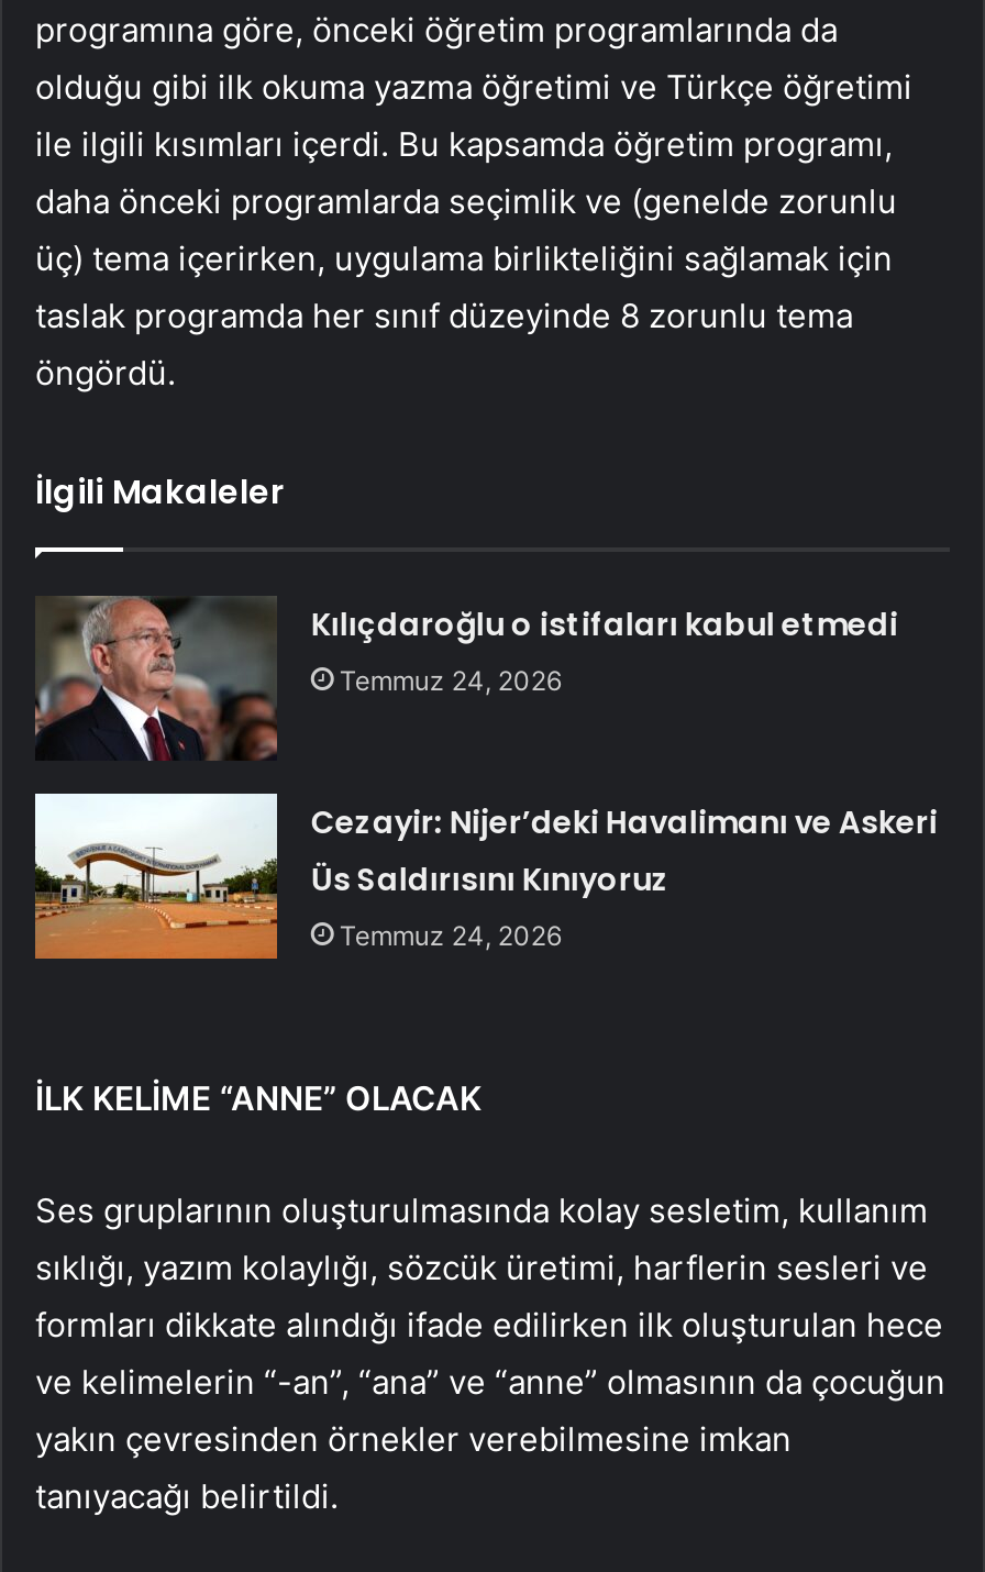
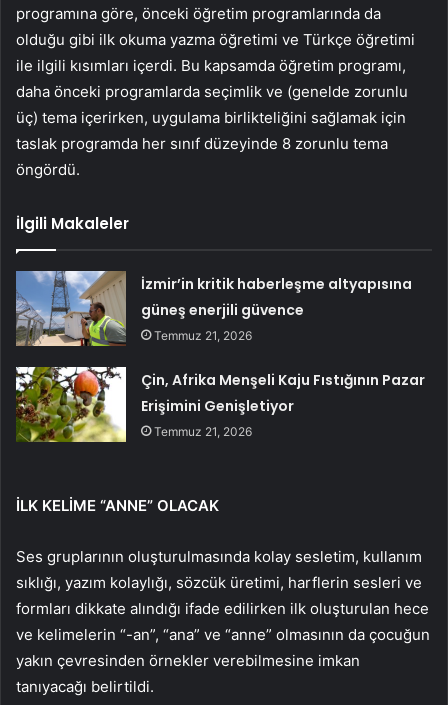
[35,596,898,761] [image] | Kılıçdaroğlu o istifaları kabul etmedi | Temmuz 24, 2026 -> [15,270,412,347] [image] | İzmir’in kritik haberleşme altyapısına | güneş enerjili güvence | Temmuz 21, 2026
[33,791,937,961] [image] | Cezayir: Nijer’deki Havalimanı ve Askeri | Üs Saldırısını Kınıyoruz | Temmuz 24, 2026 -> [15,366,425,443] [image] | Çin, Afrika Menşeli Kaju Fıstığının Pazar | Erişimini Genişletiyor | Temmuz 21, 2026

